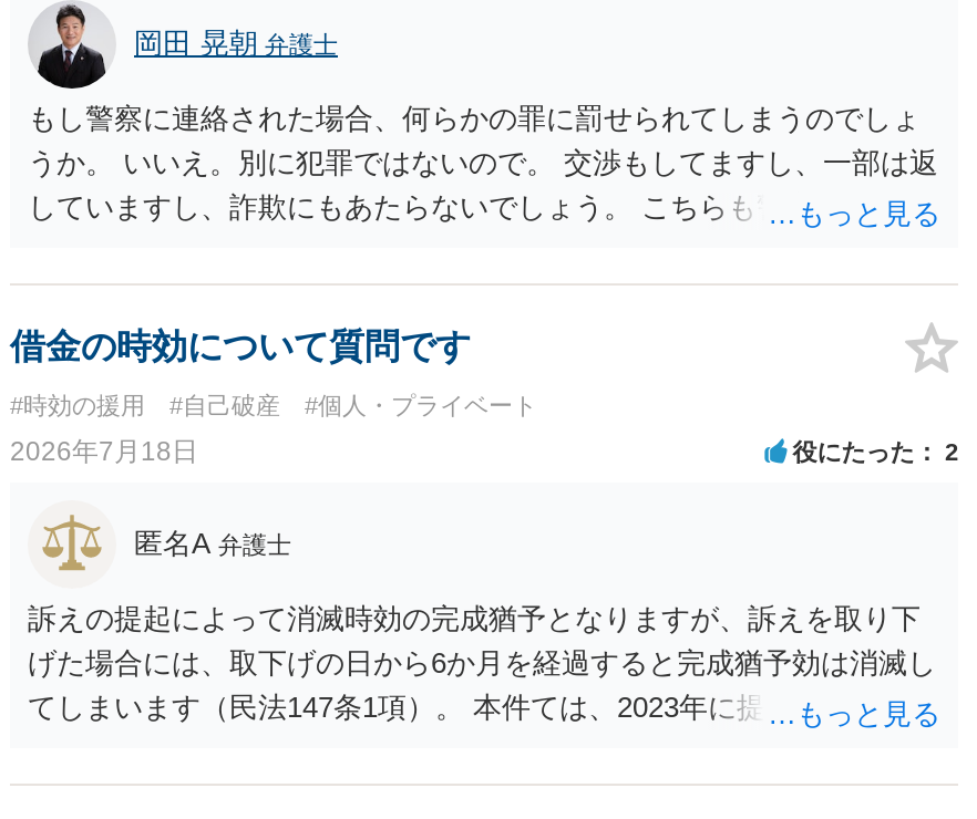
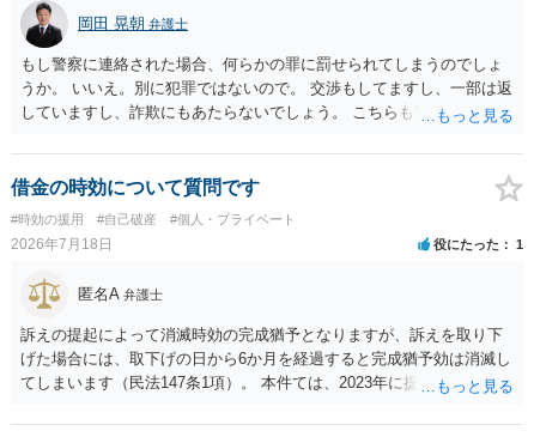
[792,437,958,464] 役にたった 2 -> [434,236,523,251] 役にたった 1

